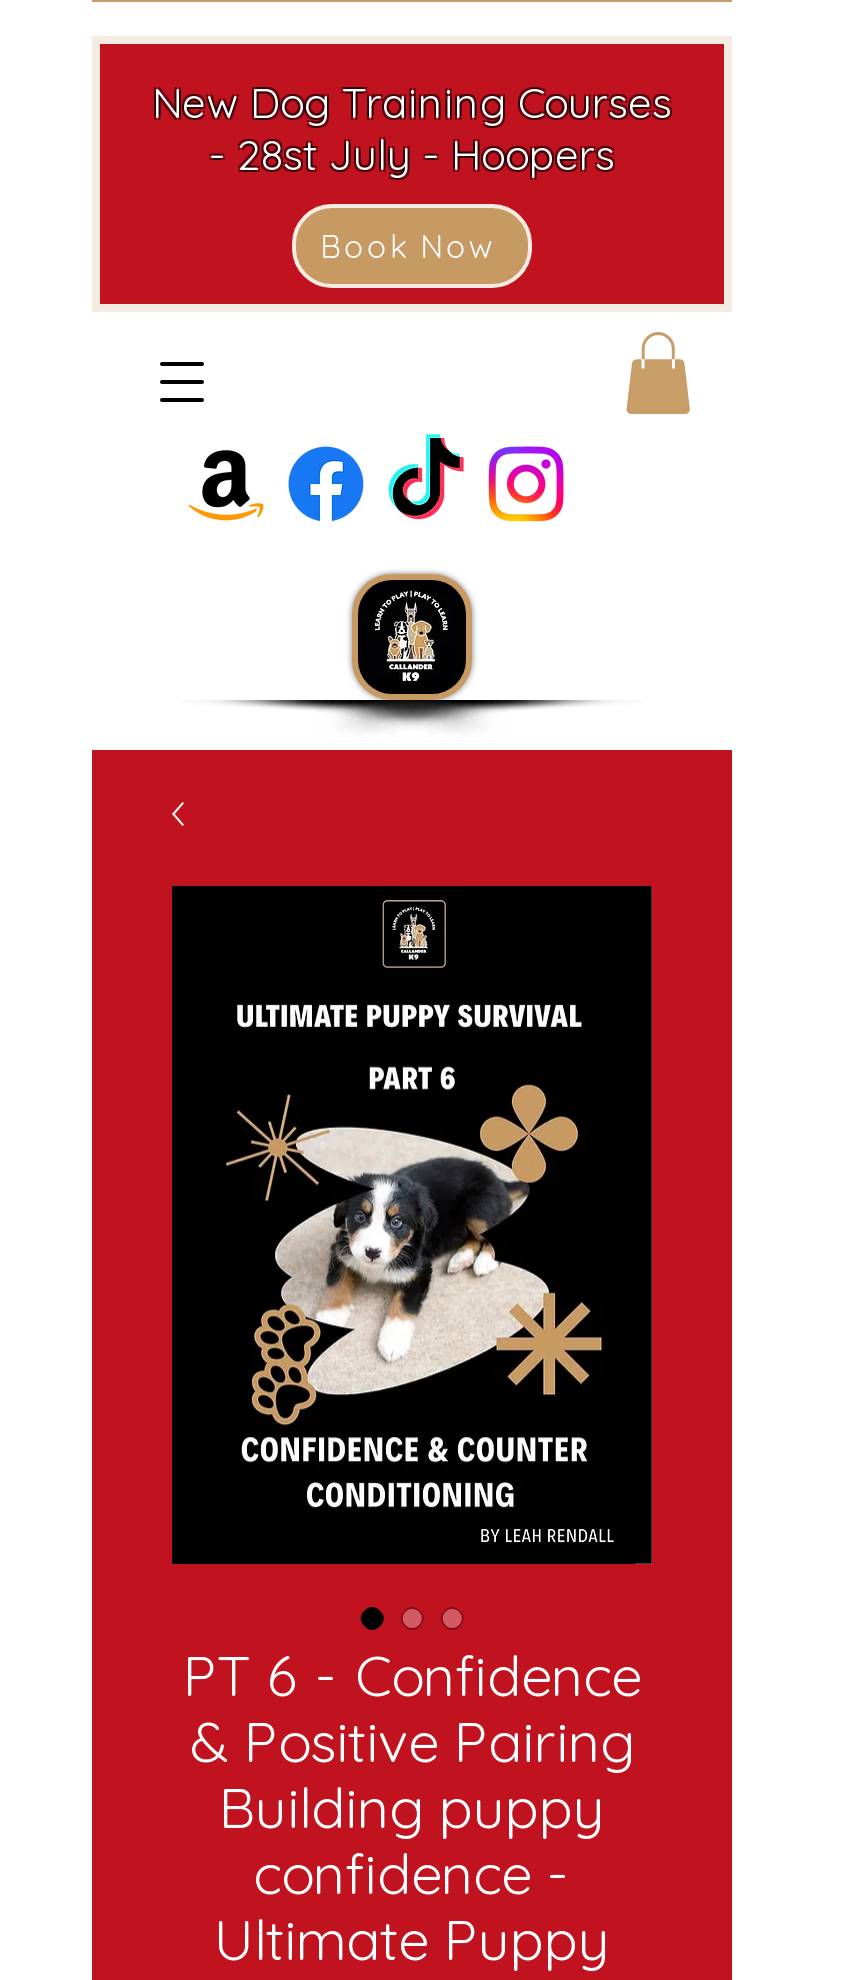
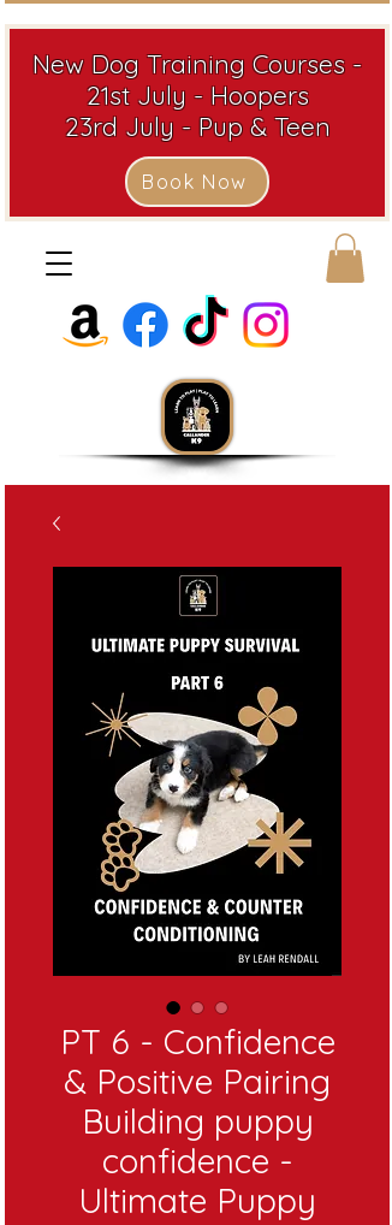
[152,76,672,180] New Dog Training Courses | - 28st July - Hoopers -> [32,48,362,142] New Dog Training Courses - | 21st July - Hoopers | 23rd July - Pup & Teen

